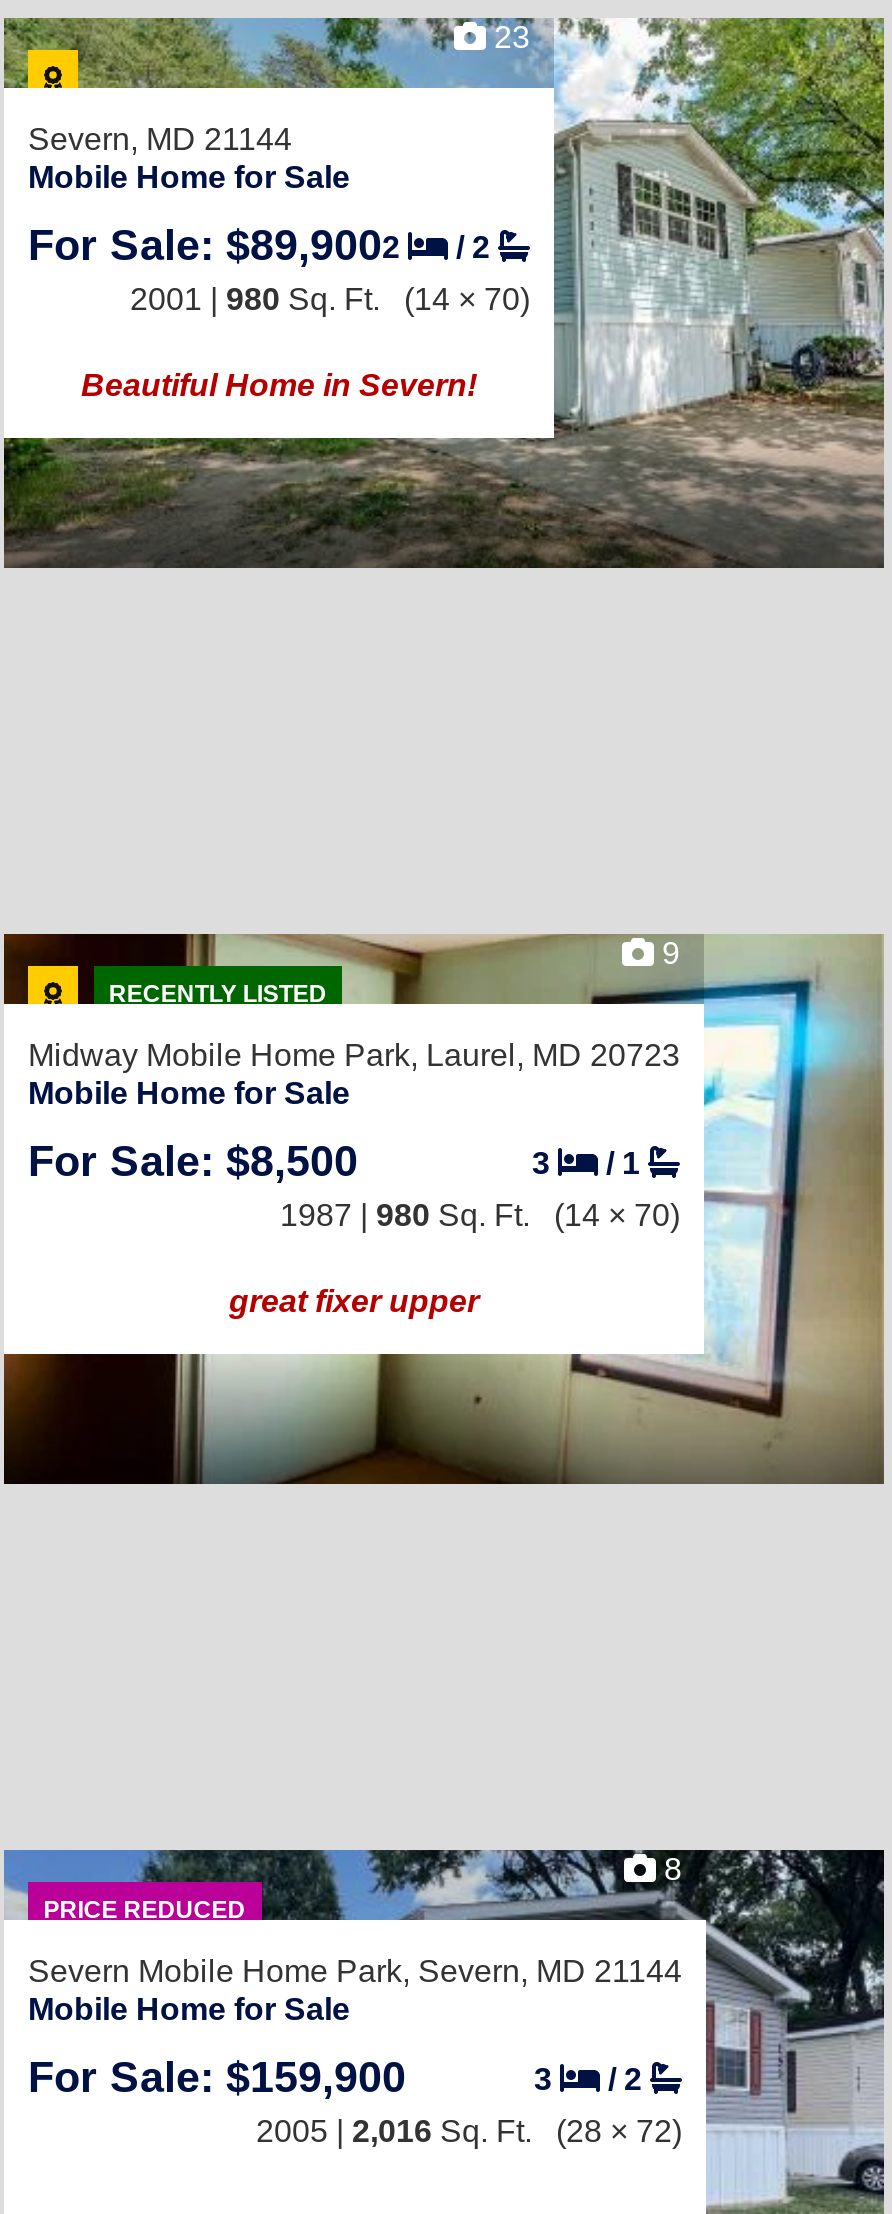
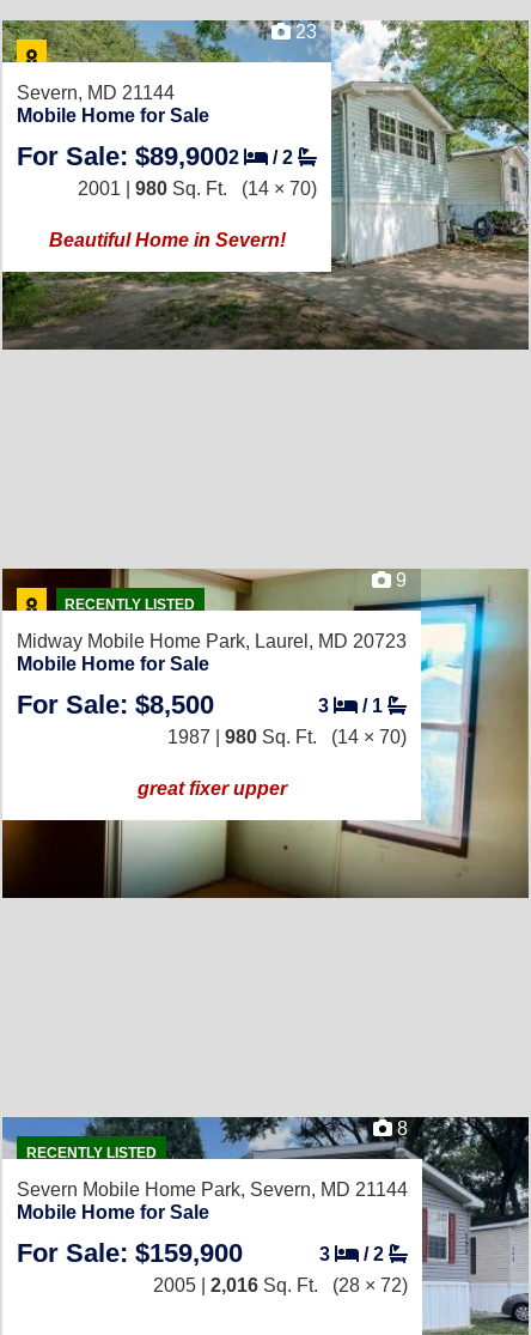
[44,1896,246,1924] PRICE REDUCED -> [26,1145,156,1161] RECENTLY LISTED

